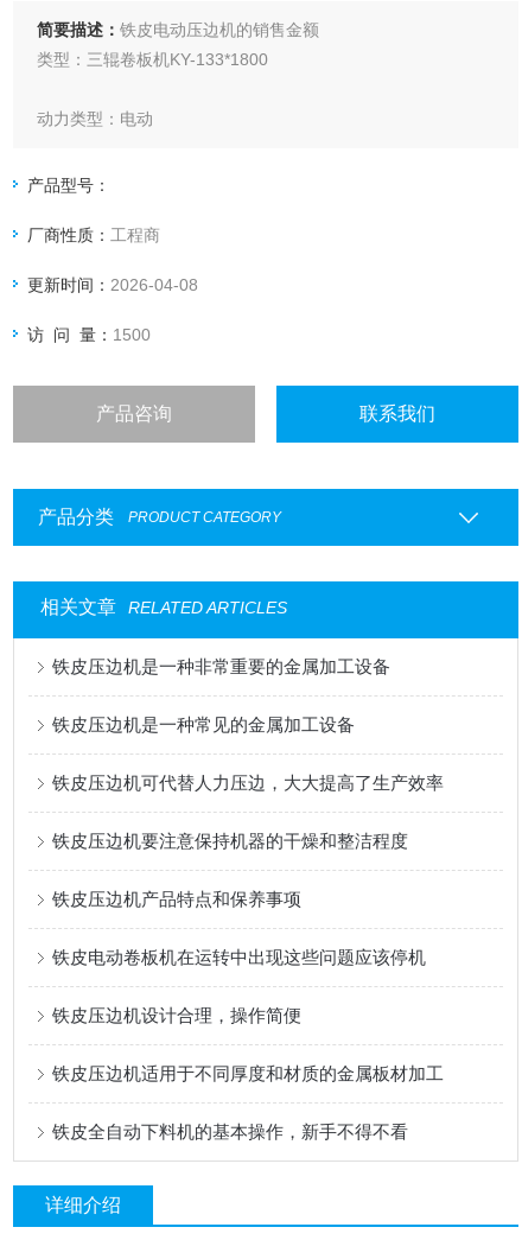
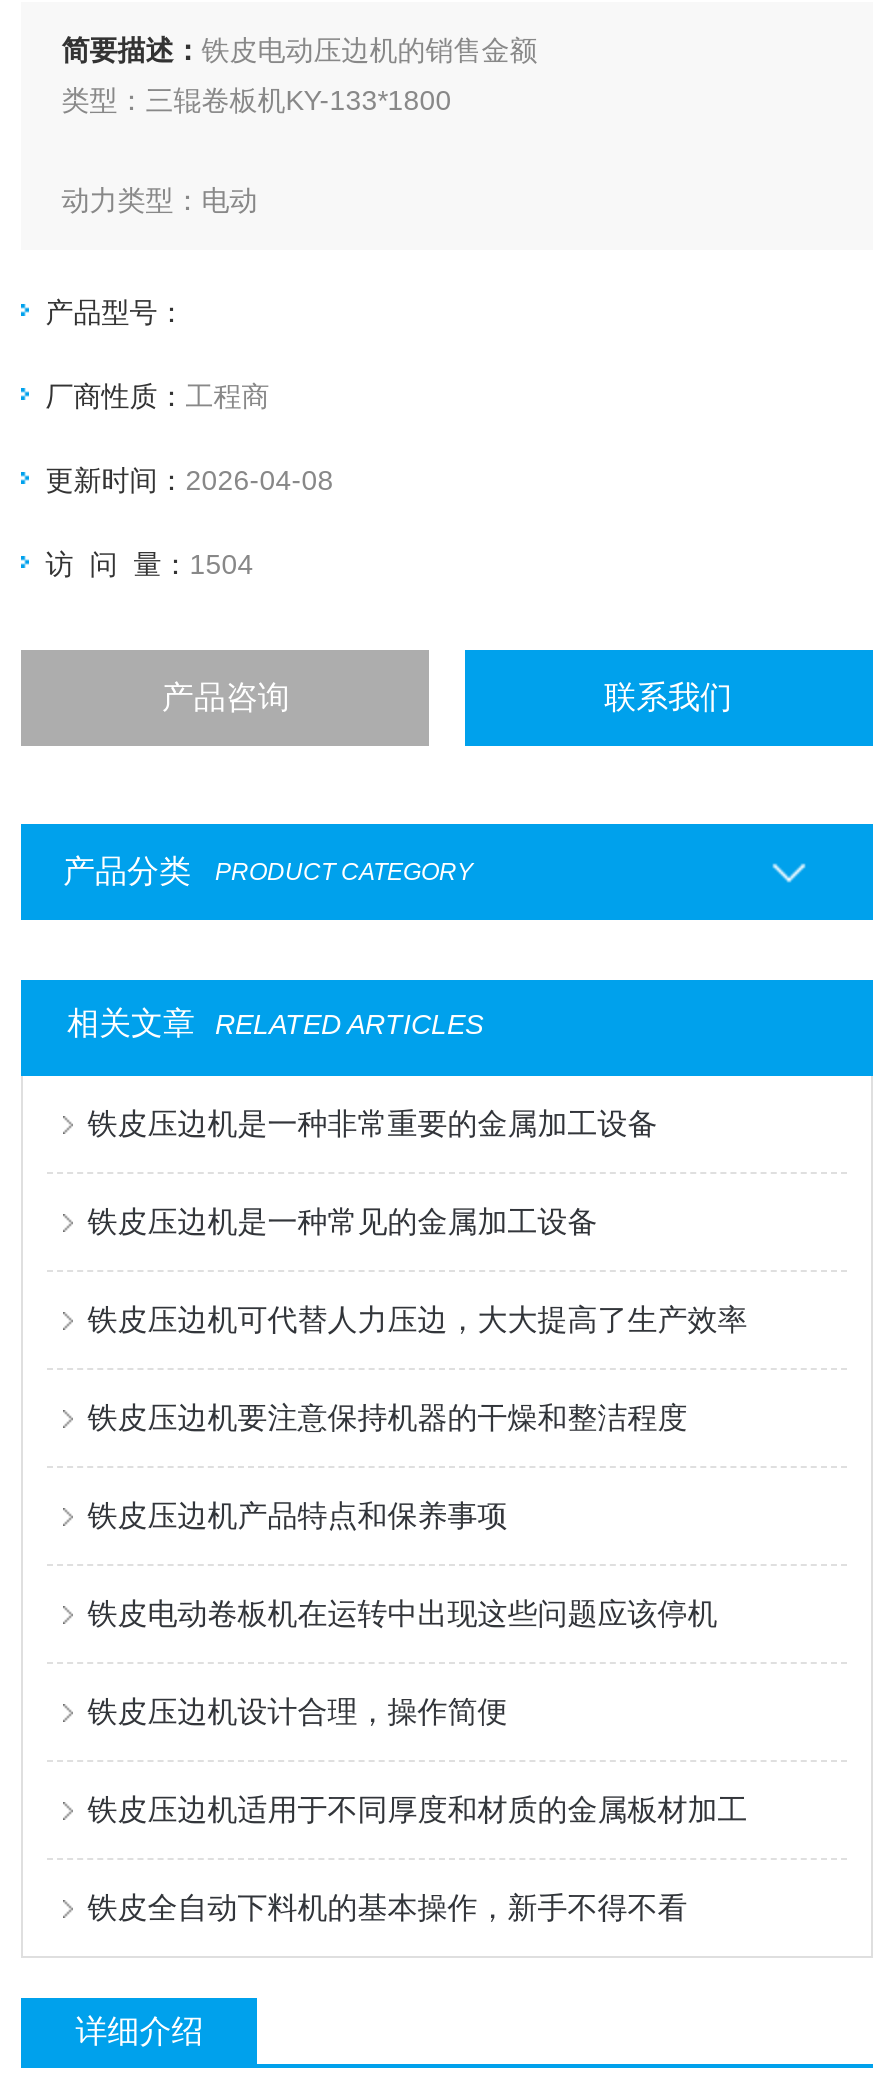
[28,325,151,344] 访 问 量：1500 -> [45,548,253,580] 访 问 量：1504

